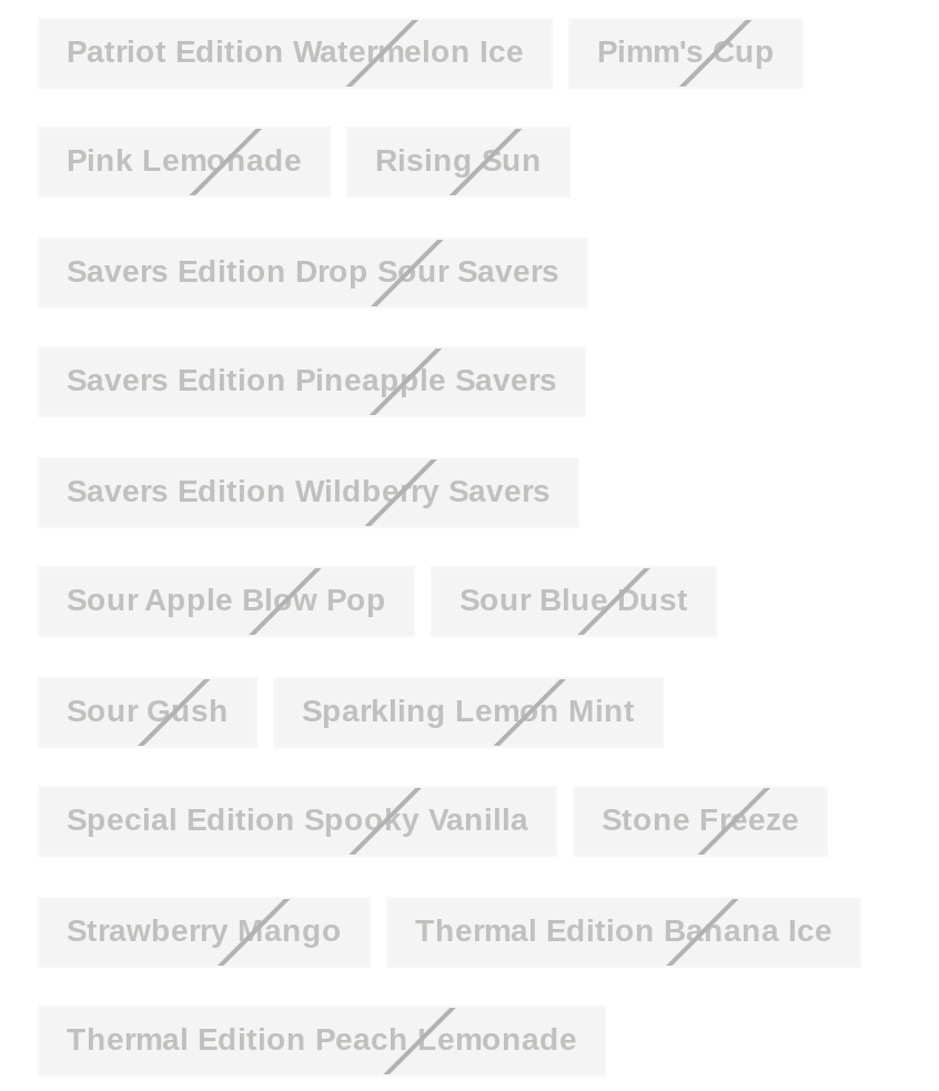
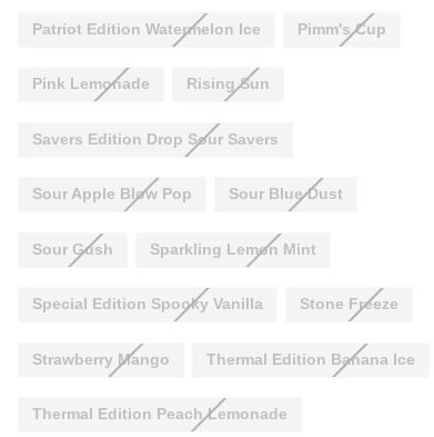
[67,363,557,508] Savers Edition Pineapple Savers | Savers Edition Wildberry Savers -> none

